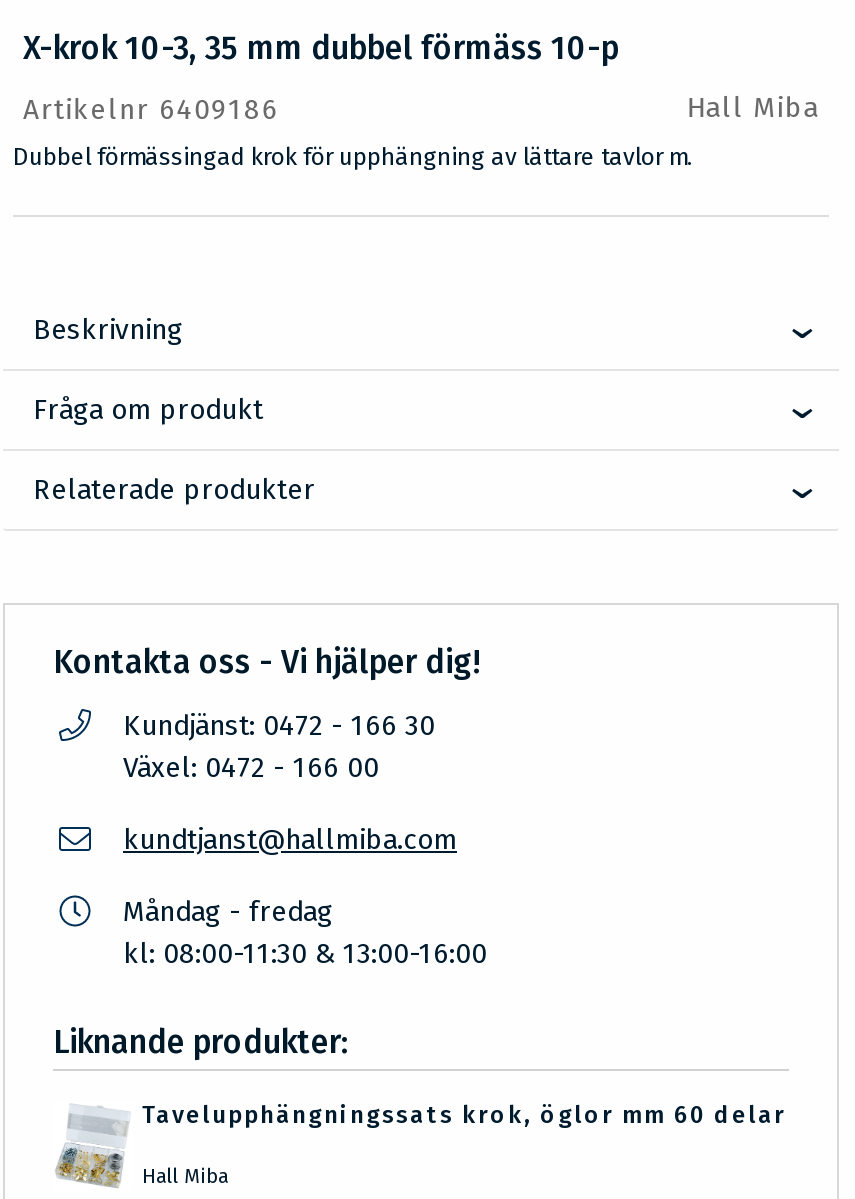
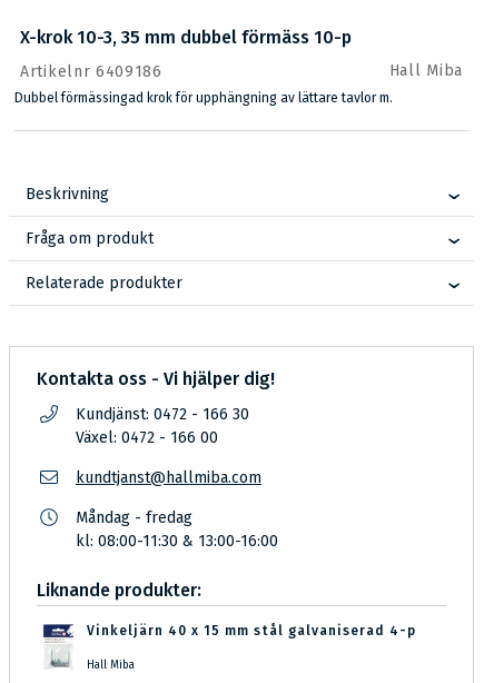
[55,1102,786,1189] [image] | Tavelupphängningssats krok, öglor mm 60 delar -> [39,623,416,671] [image] | Vinkeljärn 40 x 15 mm stål galvaniserad 4-p

